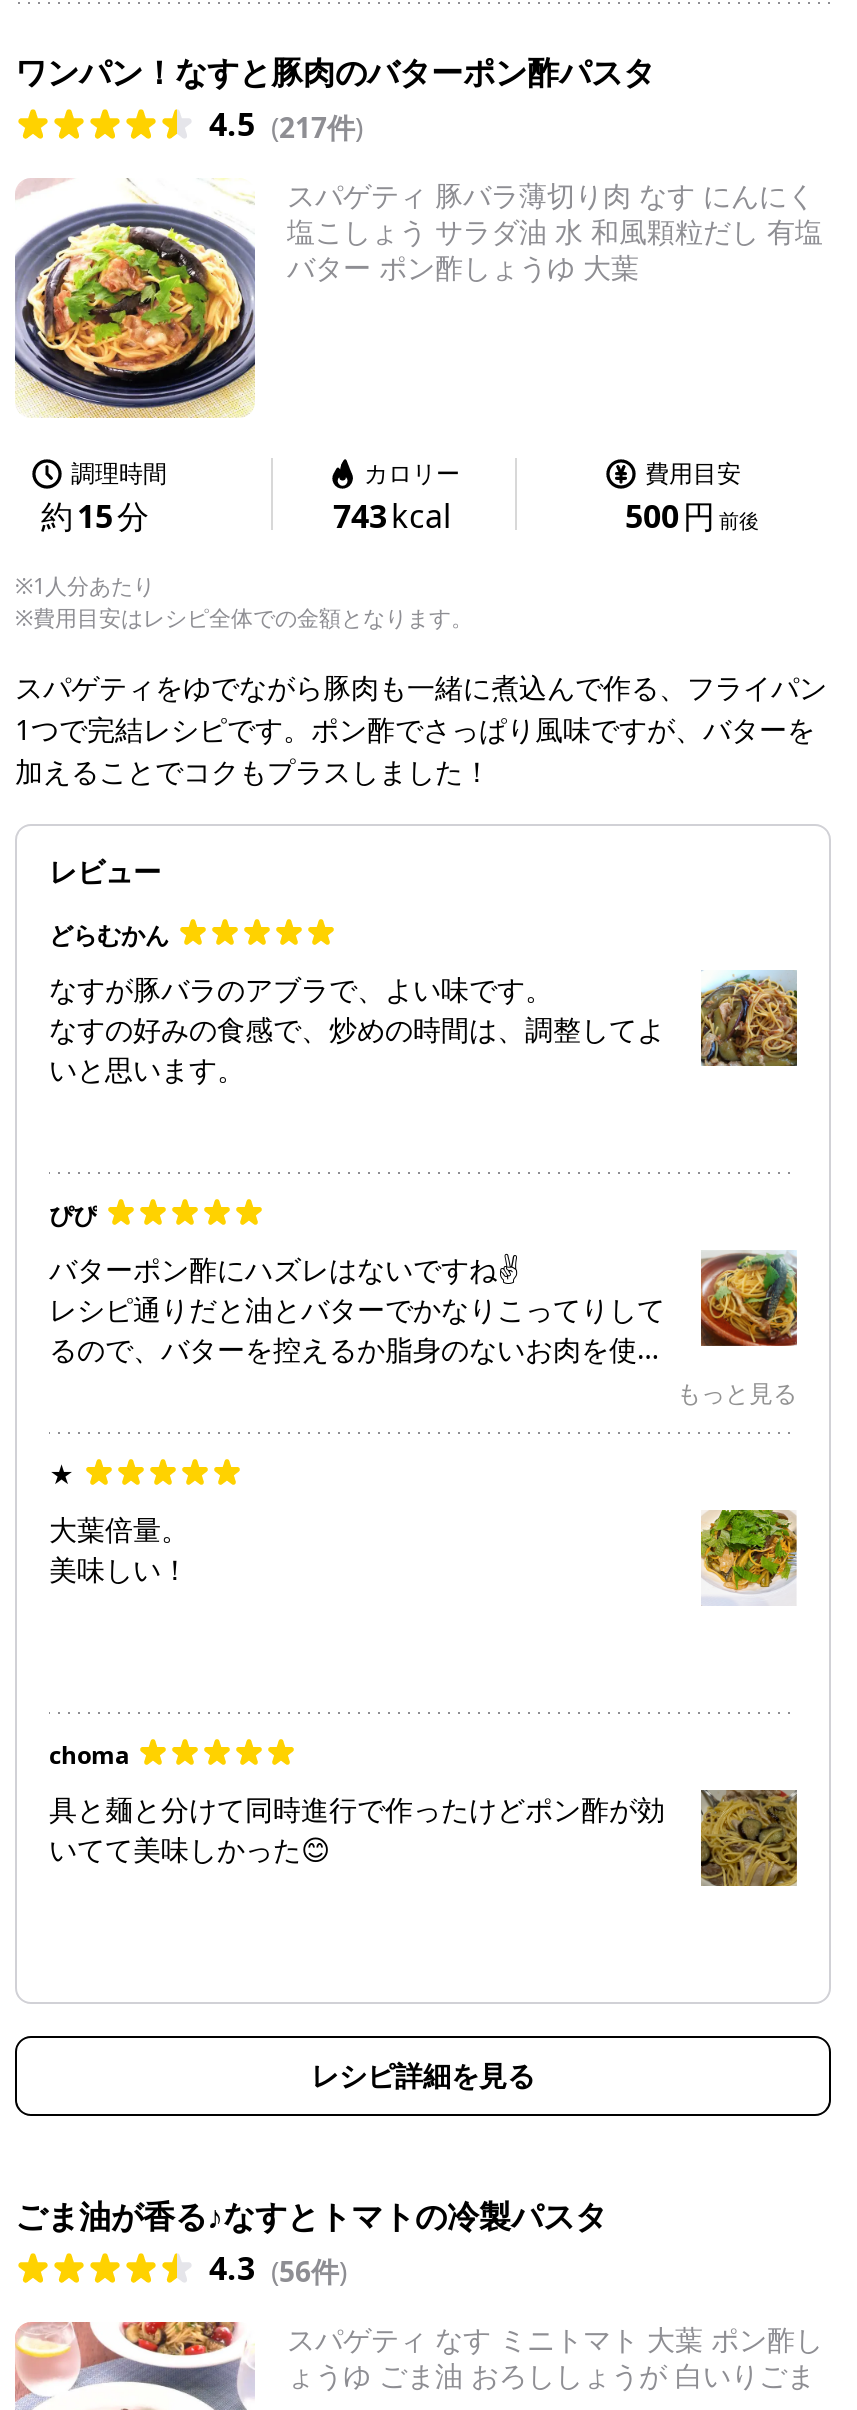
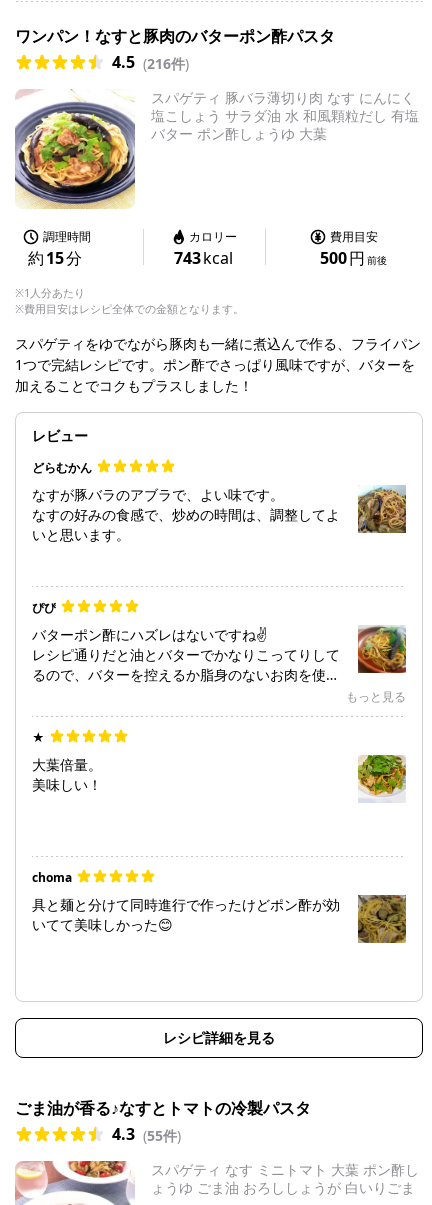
[209,101,363,145] 4.5 (217件) -> [112,51,189,73] 4.5 (216件)
[209,2246,347,2290] 4.3 (56件) -> [112,1123,181,1145] 4.3 (55件)

